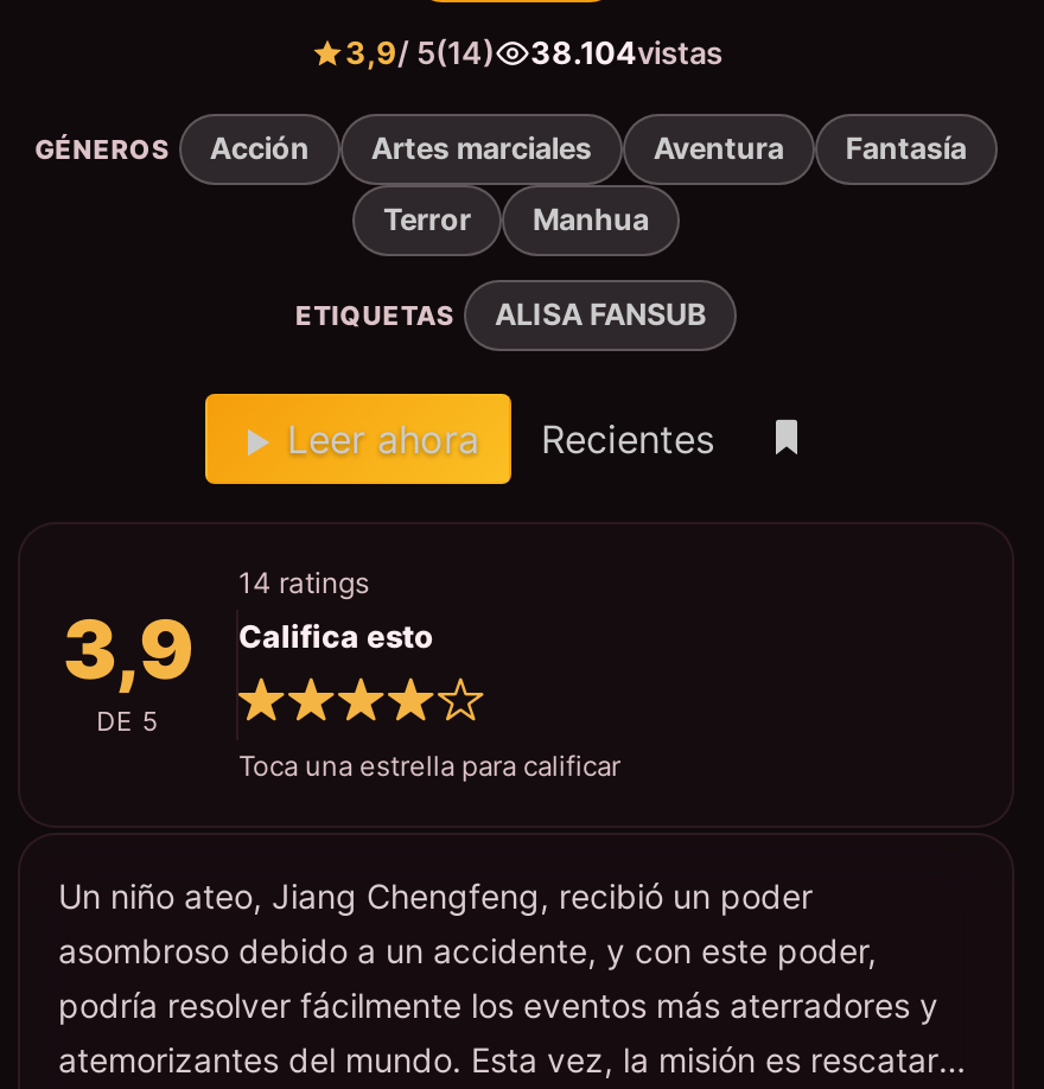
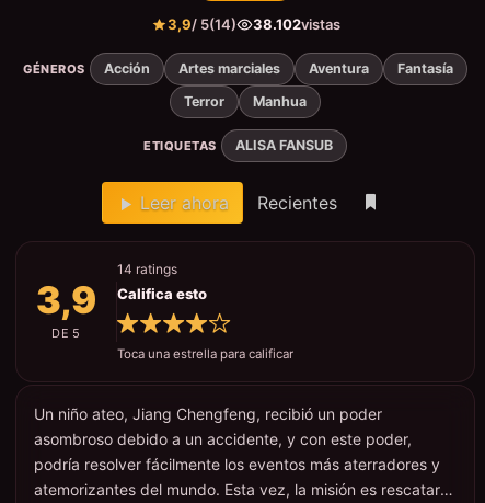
[345,33,722,71] 3,9/ 5(14) 38.104vistas -> [167,15,340,33] 3,9/ 5(14) 38.102vistas

